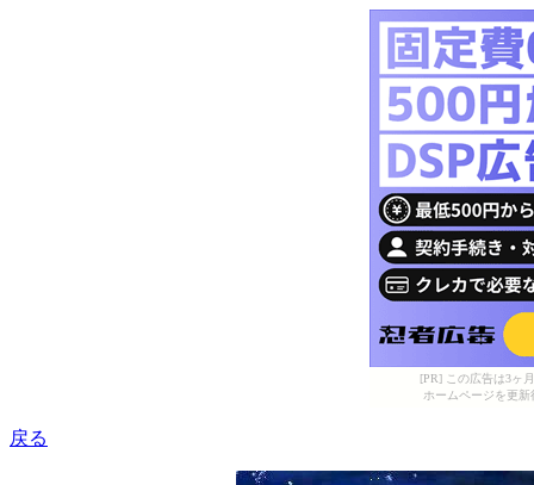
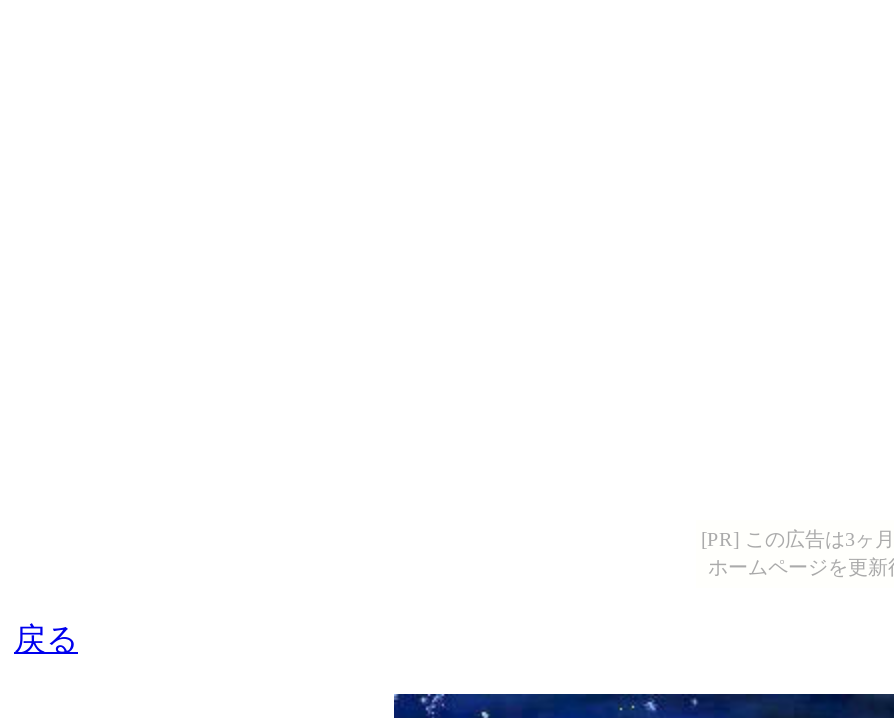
[368,8,530,368] [image] -> none

